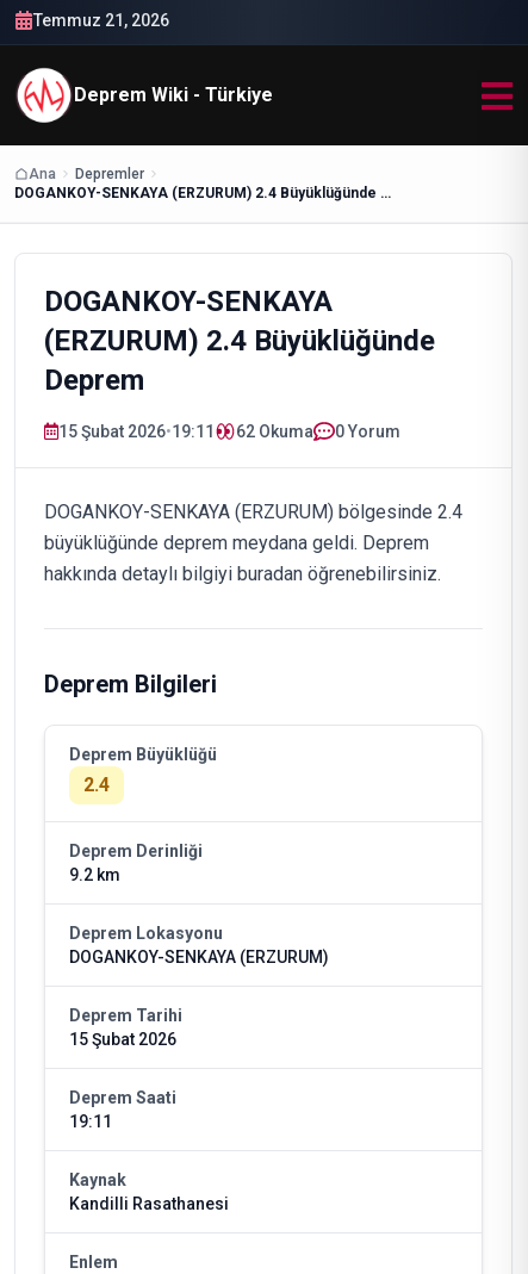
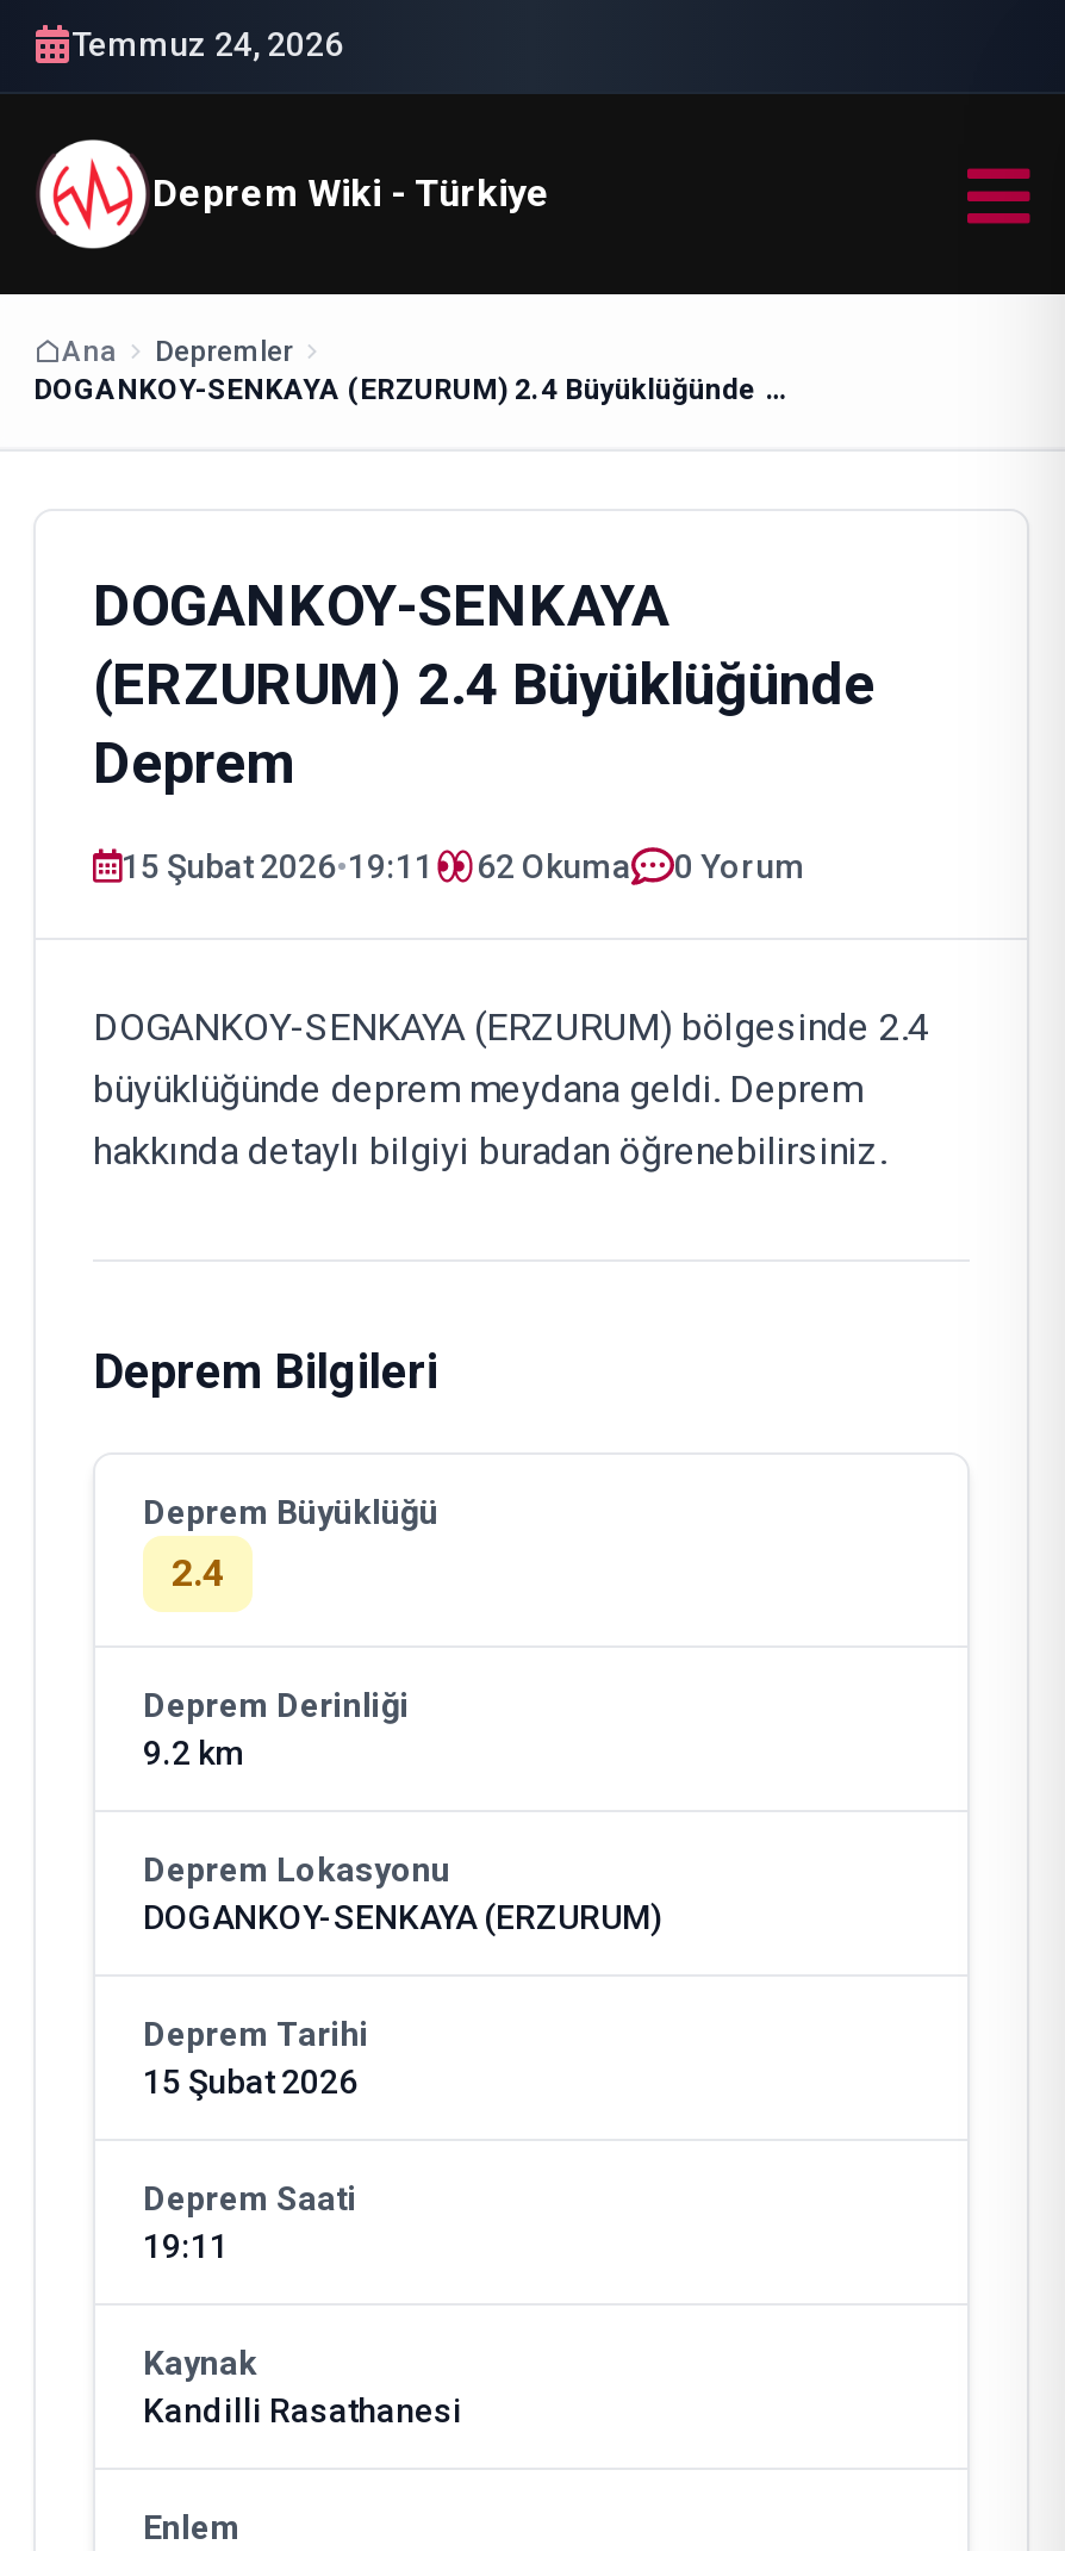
[33,11,169,30] Temmuz 21, 2026 -> [71,25,343,63] Temmuz 24, 2026

